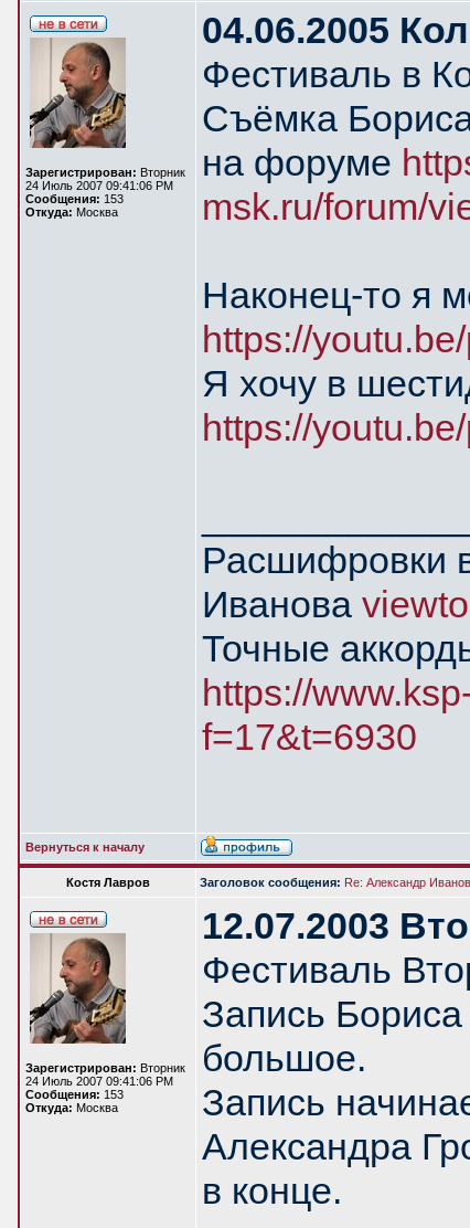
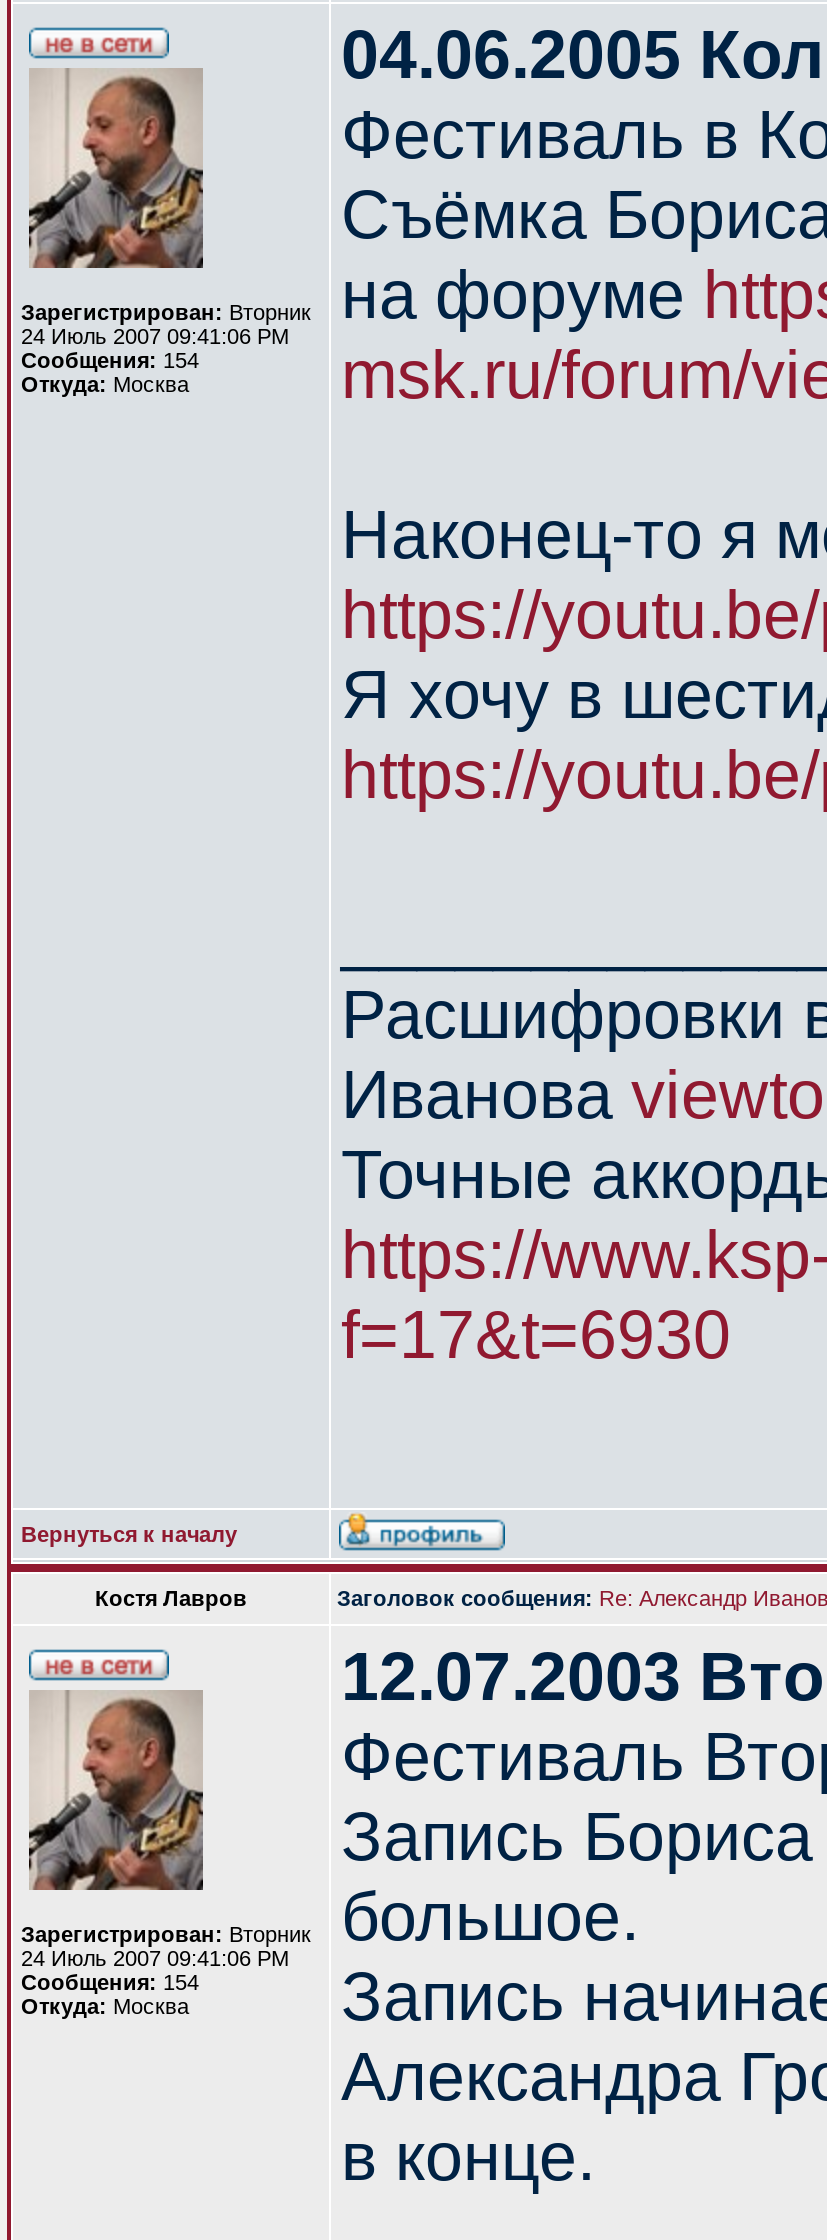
[25,192,124,205] Сообщения: 153 -> [21,348,199,372] Сообщения: 154
[25,1088,124,1101] Сообщения: 153 -> [21,1970,199,1994] Сообщения: 154

